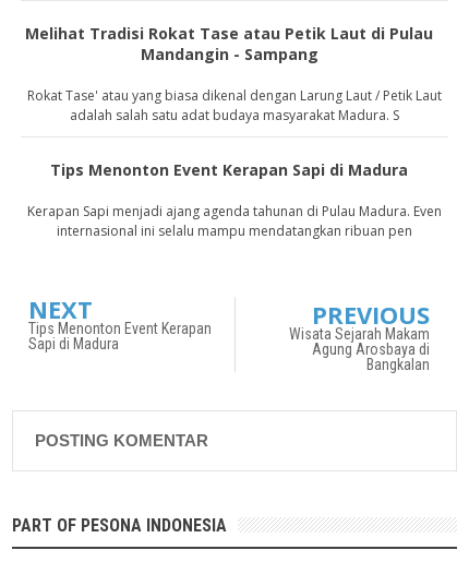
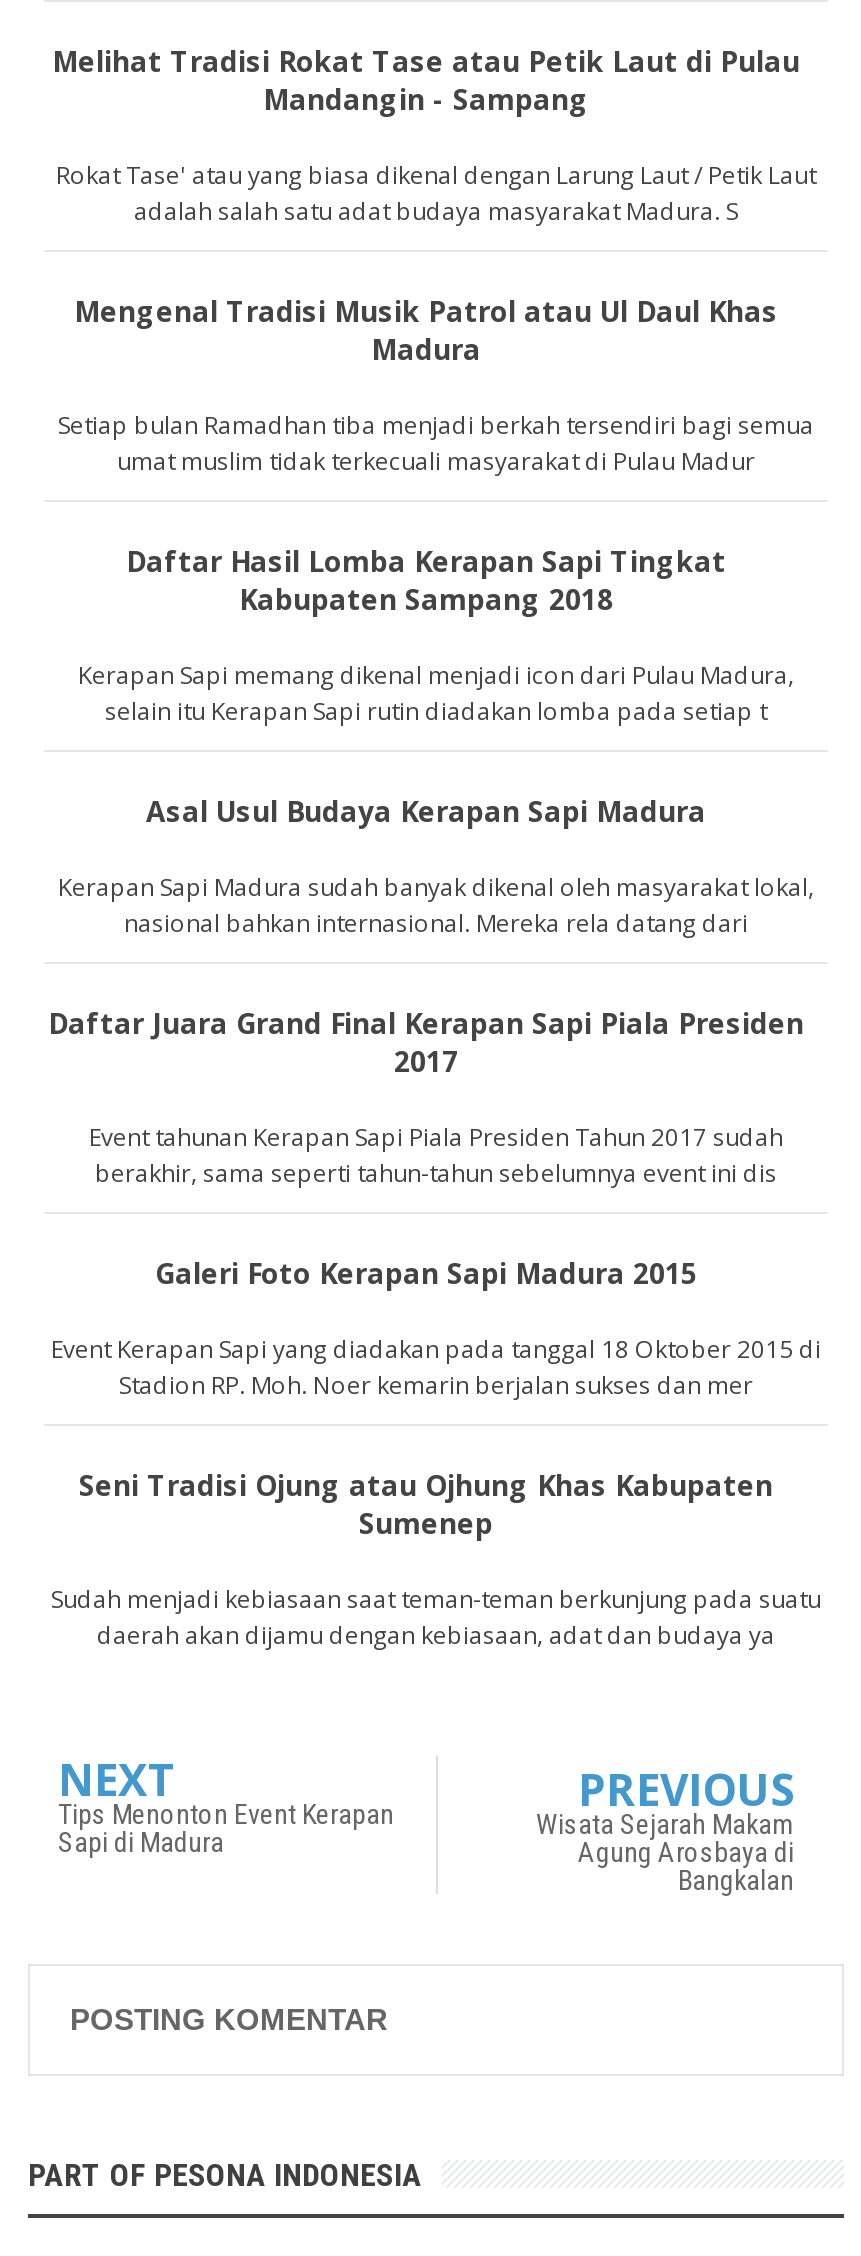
[27,159,442,240] Tips Menonton Event Kerapan Sapi di Madura | Kerapan Sapi menjadi ajang agenda tahunan di Pulau Madura. Even | internasional ini selalu mampu mendatangkan ribuan pen -> [48,292,821,1652] Mengenal Tradisi Musik Patrol atau Ul Daul Khas | Madura | Setiap bulan Ramadhan tiba menjadi berkah tersendiri bagi semua | umat muslim tidak terkecuali masyarakat di Pulau Madur | Daftar Hasil Lomba Kerapan Sapi Tingkat | Kabupaten Sampang 2018 | Kerapan Sapi memang dikenal menjadi icon dari Pulau Madura, | selain itu Kerapan Sapi rutin diadakan lomba pada setiap t | Asal Usul Budaya Kerapan Sapi Madura | Kerapan Sapi Madura sudah banyak dikenal oleh masyarakat lokal, | nasional bahkan internasional. Mereka rela datang dari | Daftar Juara Grand Final Kerapan Sapi Piala Presiden | 2017 | Event tahunan Kerapan Sapi Piala Presiden Tahun 2017 sudah | berakhir, sama seperti tahun-tahun sebelumnya event ini dis | Galeri Foto Kerapan Sapi Madura 2015 | Event Kerapan Sapi yang diadakan pada tanggal 18 Oktober 2015 di | Stadion RP. Moh. Noer kemarin berjalan sukses dan mer | Seni Tradisi Ojung atau Ojhung Khas Kabupaten | Sumenep | Sudah menjadi kebiasaan saat teman-teman berkunjung pada suatu | daerah akan dijamu dengan kebiasaan, adat dan budaya ya

